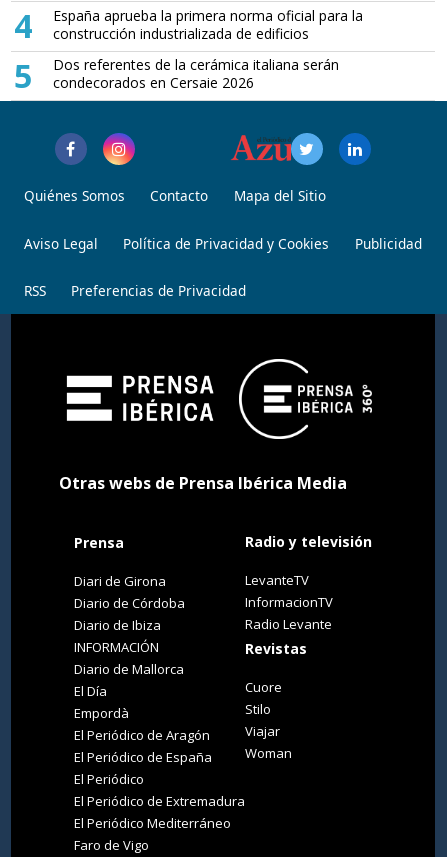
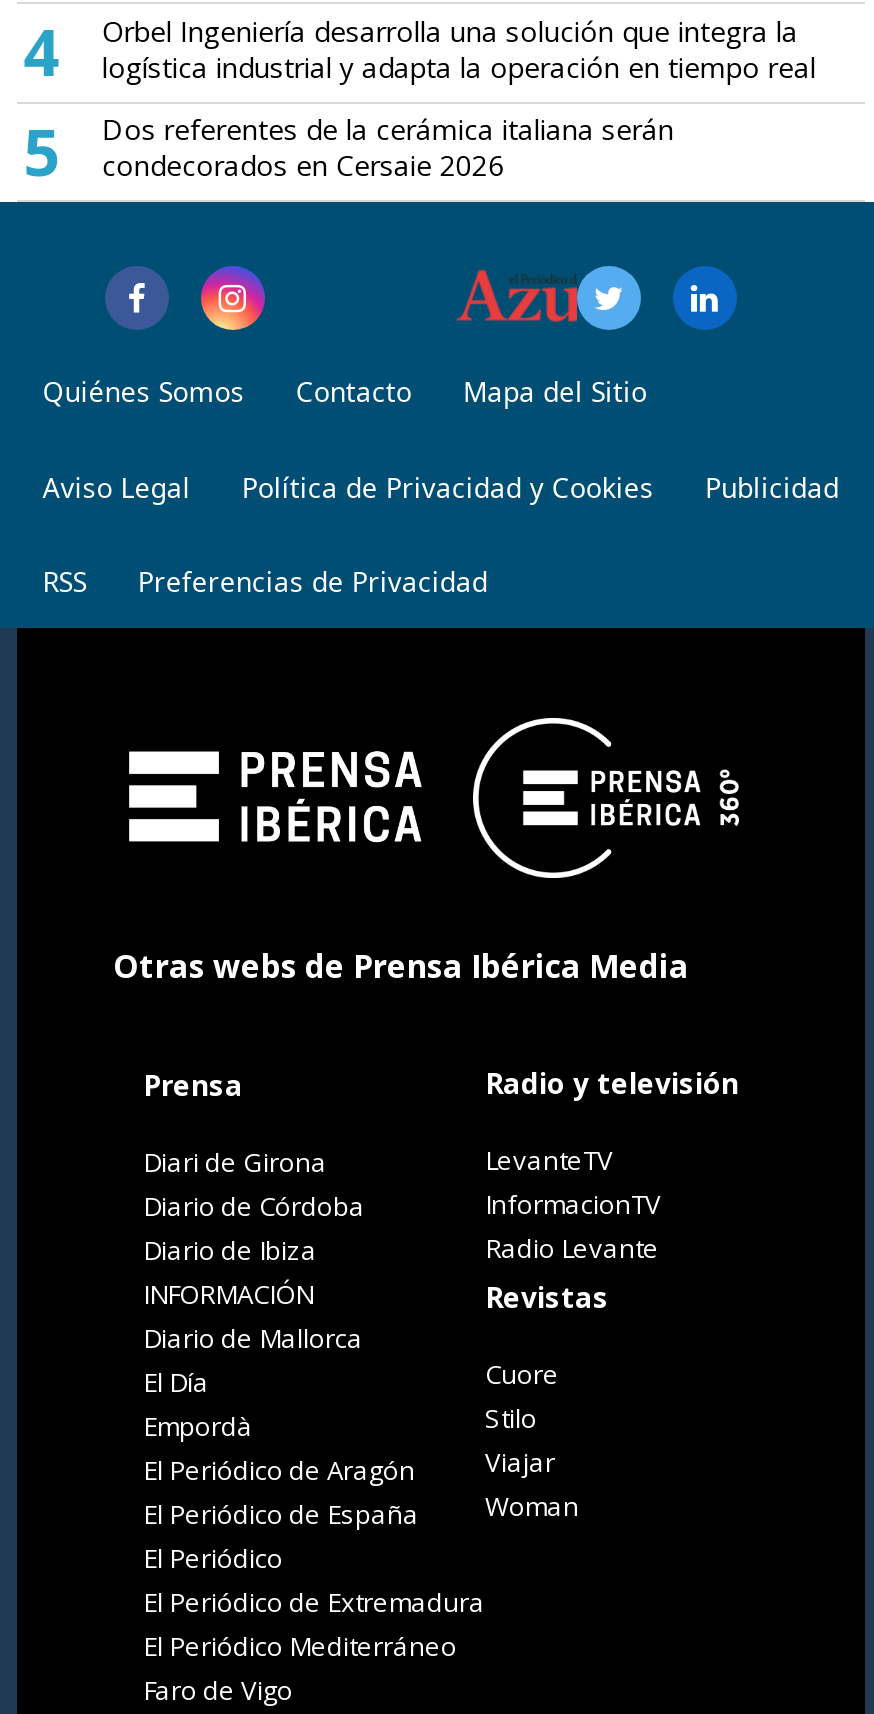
[53,6,363,43] España aprueba la primera norma oficial para la | construcción industrializada de edificios -> [102,11,816,85] Orbel Ingeniería desarrolla una solución que integra la | logística industrial y adapta la operación en tiempo real

